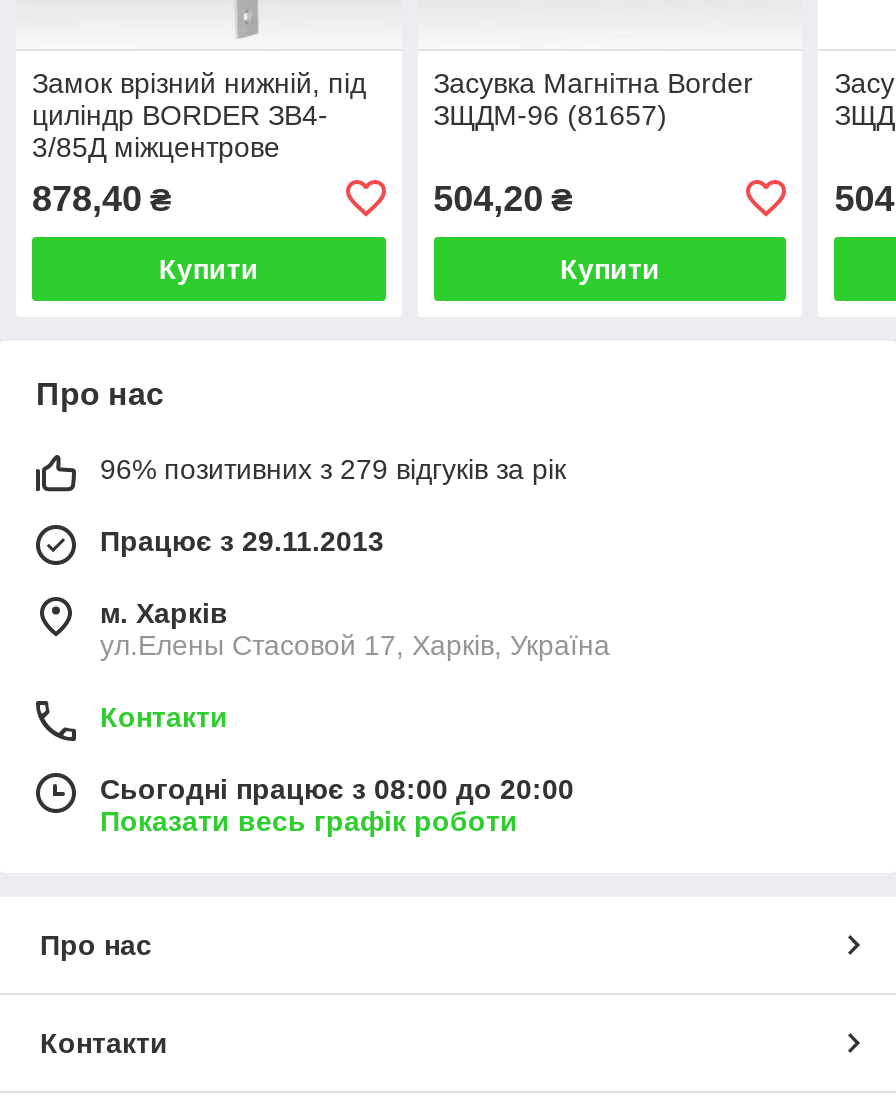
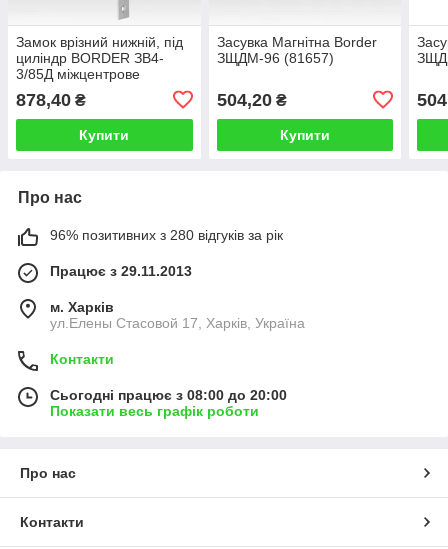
[100,453,566,485] 96% позитивних з 279 відгуків за рік -> [50,227,283,243] 96% позитивних з 280 відгуків за рік

